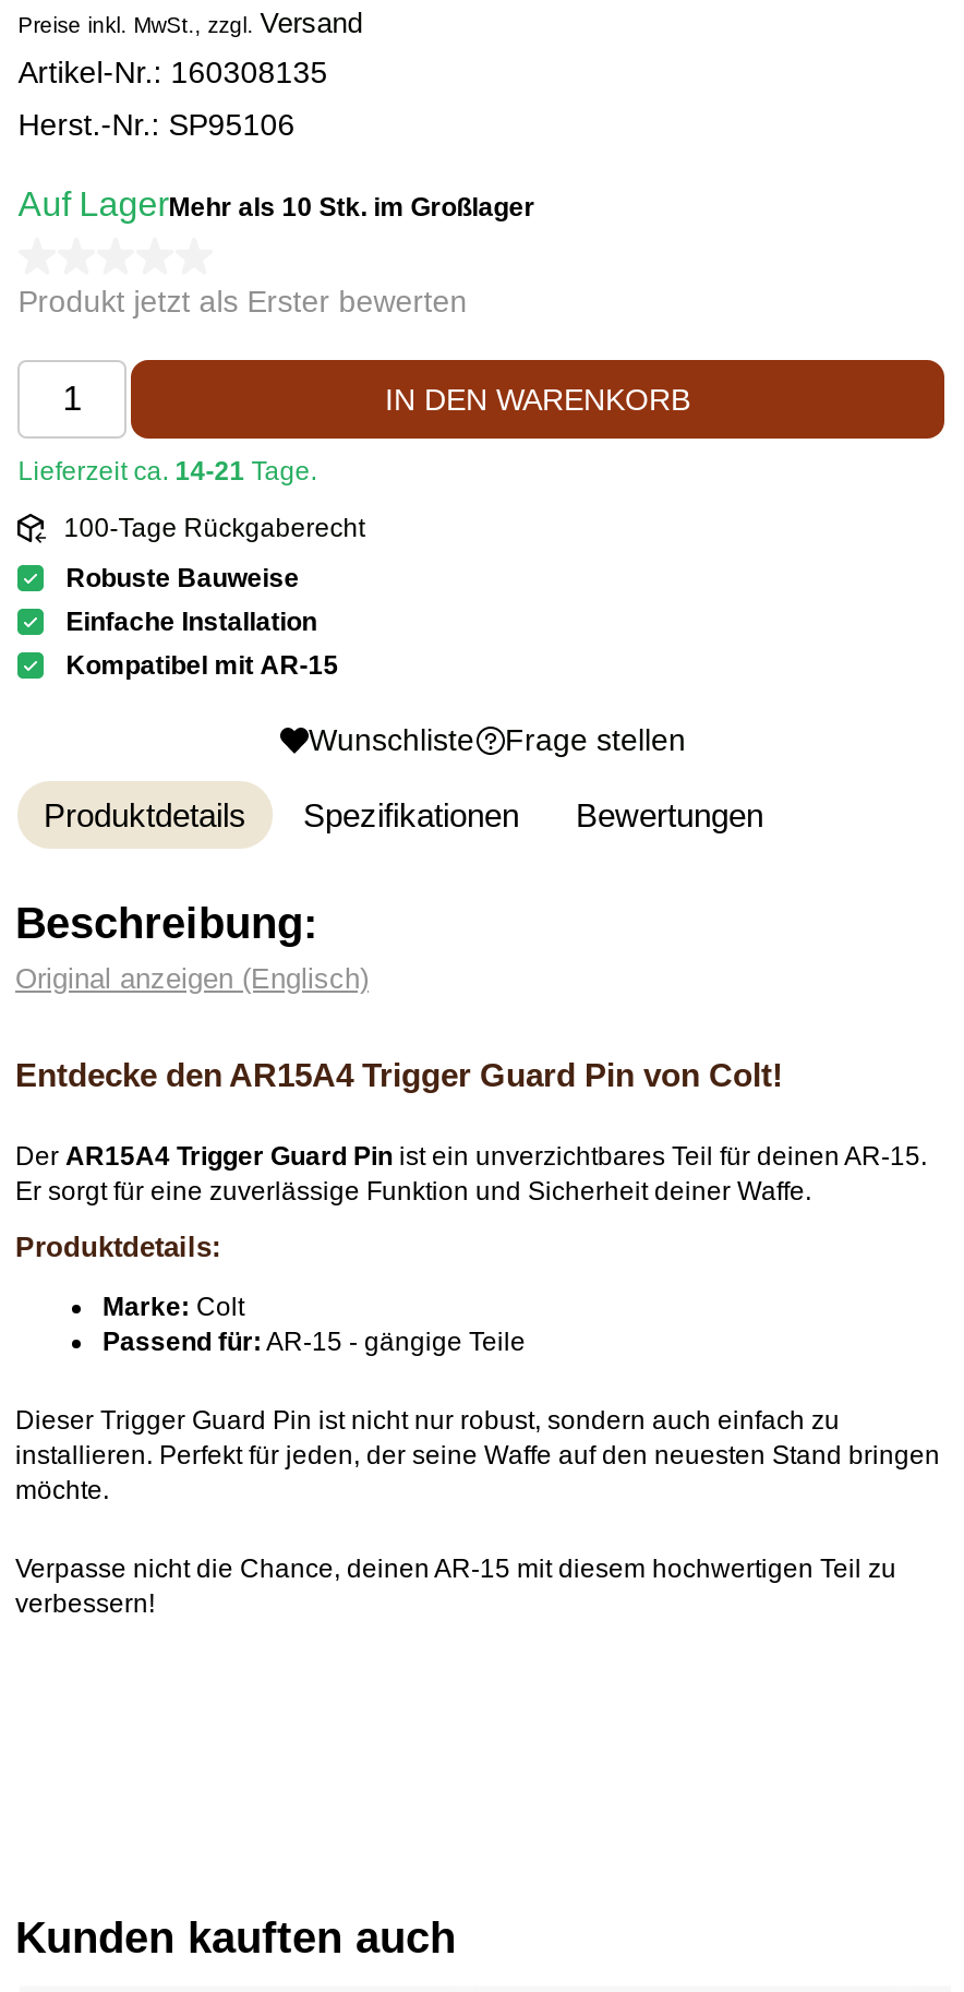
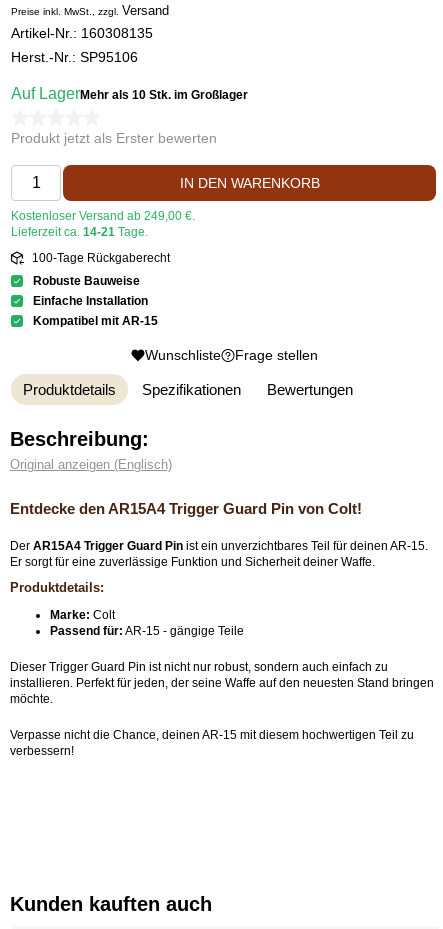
none -> [11,209,195,223] Kostenloser Versand ab 249,00 €.

